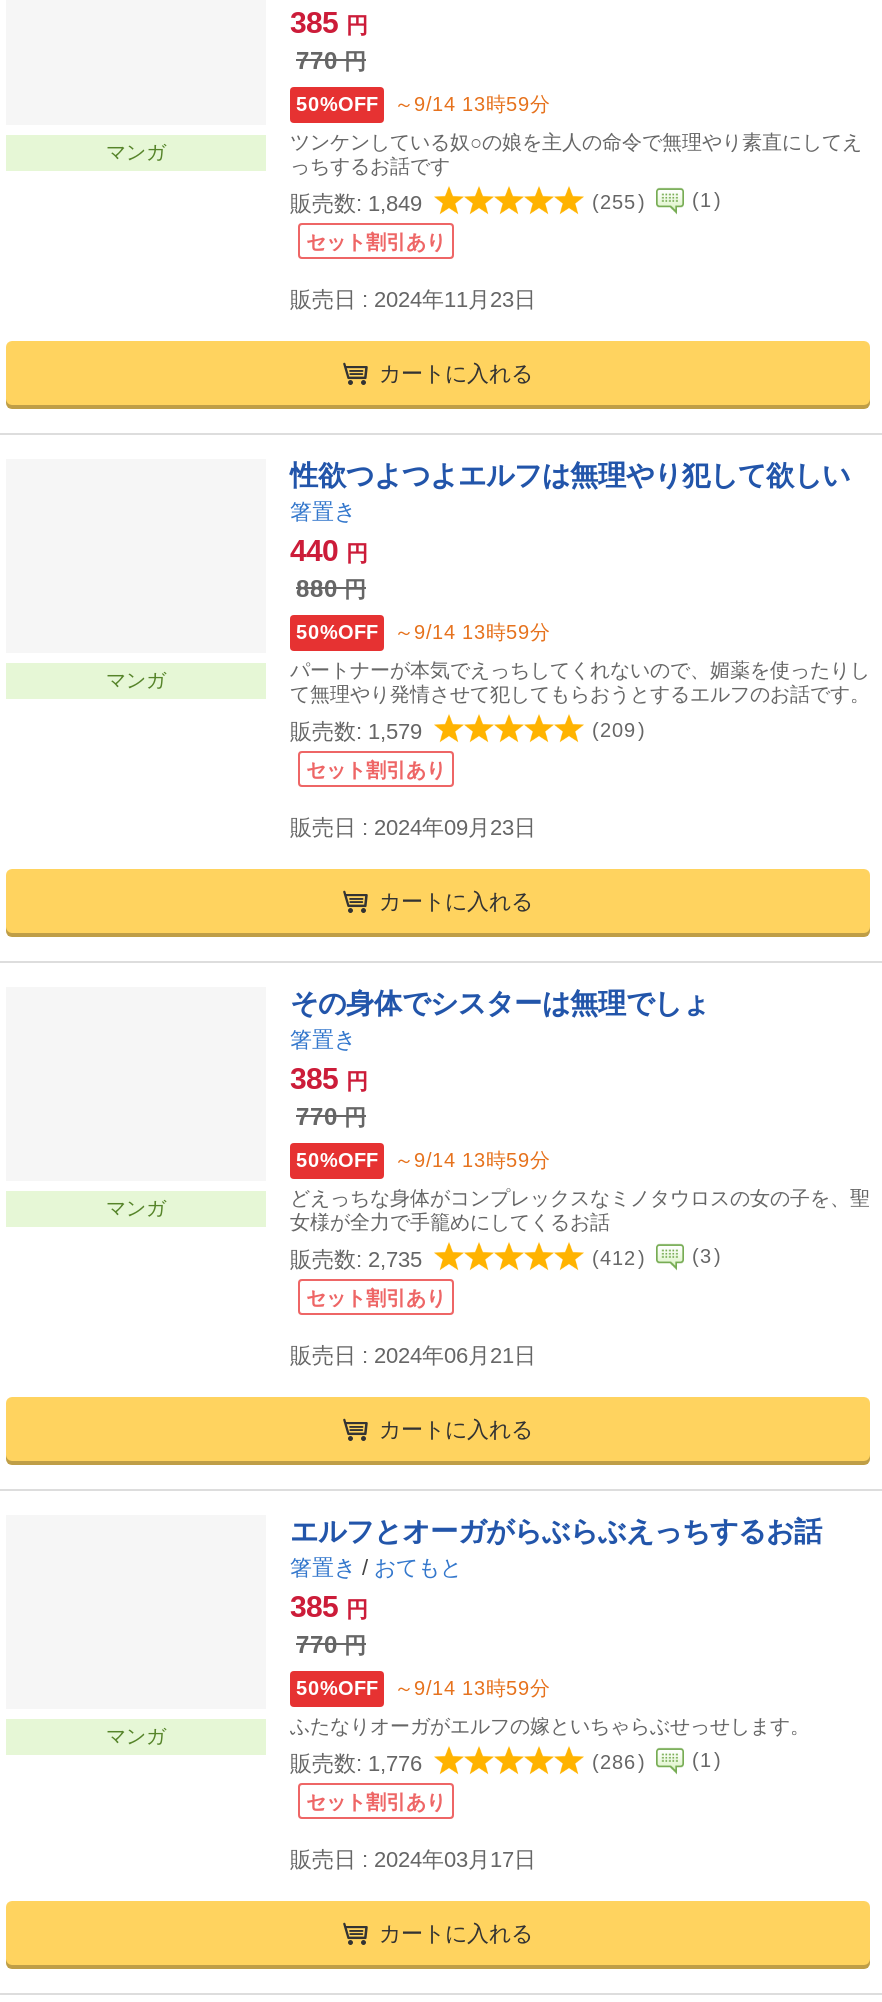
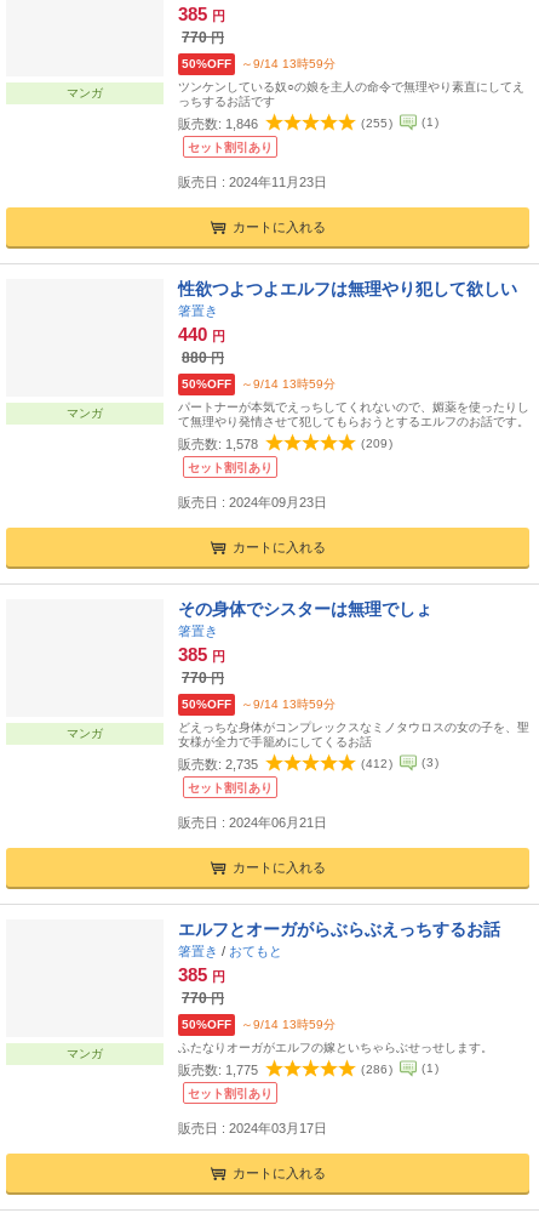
[290,191,422,215] 販売数: 1,849 -> [178,116,258,130] 販売数: 1,846
[290,719,422,743] 販売数: 1,579 -> [178,436,258,451] 販売数: 1,578
[290,1751,422,1775] 販売数: 1,776 -> [178,1062,258,1077] 販売数: 1,775

